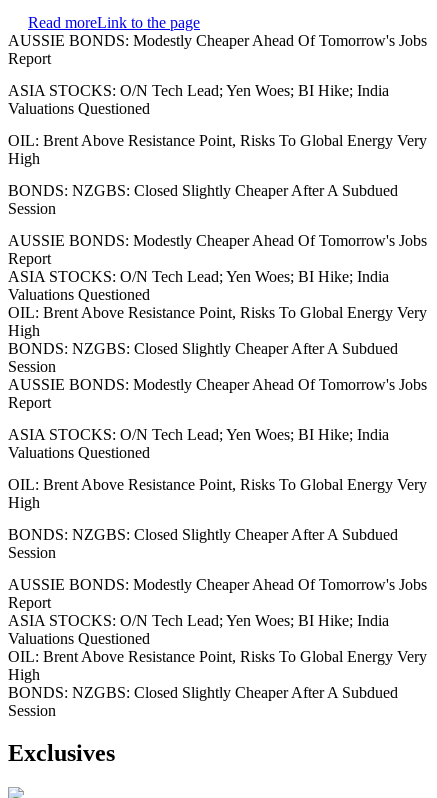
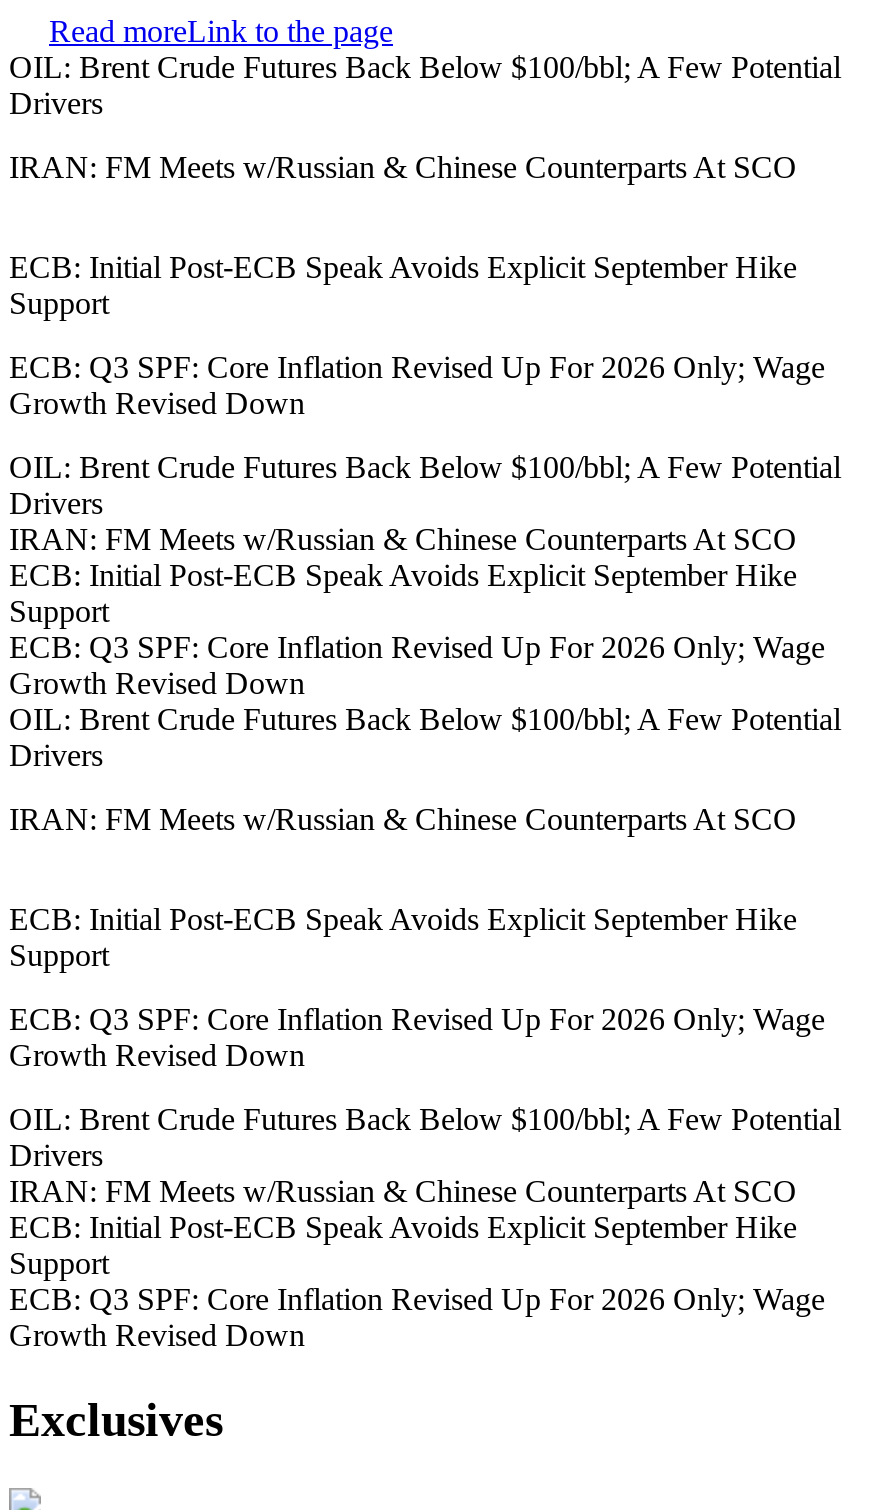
[8,32,427,67] AUSSIE BONDS: Modestly Cheaper Ahead Of Tomorrow's Jobs | Report -> [9,50,841,120] OIL: Brent Crude Futures Back Below $100/bbl; A Few Potential | Drivers
[8,82,389,117] ASIA STOCKS: O/N Tech Lead; Yen Woes; BI Hike; India | Valuations Questioned -> [9,150,797,184] IRAN: FM Meets w/Russian & Chinese Counterparts At SCO
[8,132,427,167] OIL: Brent Above Resistance Point, Risks To Global Energy Very | High -> [9,250,797,320] ECB: Initial Post-ECB Speak Avoids Explicit September Hike | Support
[8,182,398,217] BONDS: NZGBS: Closed Slightly Cheaper After A Subdued | Session -> [9,350,825,420] ECB: Q3 SPF: Core Inflation Revised Up For 2026 Only; Wage | Growth Revised Down
[8,232,427,411] AUSSIE BONDS: Modestly Cheaper Ahead Of Tomorrow's Jobs | Report | ASIA STOCKS: O/N Tech Lead; Yen Woes; BI Hike; India | Valuations Questioned | OIL: Brent Above Resistance Point, Risks To Global Energy Very | High | BONDS: NZGBS: Closed Slightly Cheaper After A Subdued | Session | AUSSIE BONDS: Modestly Cheaper Ahead Of Tomorrow's Jobs | Report -> [9,450,841,772] OIL: Brent Crude Futures Back Below $100/bbl; A Few Potential | Drivers | IRAN: FM Meets w/Russian & Chinese Counterparts At SCO | ECB: Initial Post-ECB Speak Avoids Explicit September Hike | Support | ECB: Q3 SPF: Core Inflation Revised Up For 2026 Only; Wage | Growth Revised Down | OIL: Brent Crude Futures Back Below $100/bbl; A Few Potential | Drivers
[8,426,389,461] ASIA STOCKS: O/N Tech Lead; Yen Woes; BI Hike; India | Valuations Questioned -> [9,802,797,836] IRAN: FM Meets w/Russian & Chinese Counterparts At SCO
[8,476,427,511] OIL: Brent Above Resistance Point, Risks To Global Energy Very | High -> [9,902,797,972] ECB: Initial Post-ECB Speak Avoids Explicit September Hike | Support
[8,526,398,561] BONDS: NZGBS: Closed Slightly Cheaper After A Subdued | Session -> [9,1002,825,1072] ECB: Q3 SPF: Core Inflation Revised Up For 2026 Only; Wage | Growth Revised Down
[8,576,427,719] AUSSIE BONDS: Modestly Cheaper Ahead Of Tomorrow's Jobs | Report | ASIA STOCKS: O/N Tech Lead; Yen Woes; BI Hike; India | Valuations Questioned | OIL: Brent Above Resistance Point, Risks To Global Energy Very | High | BONDS: NZGBS: Closed Slightly Cheaper After A Subdued | Session -> [9,1102,841,1352] OIL: Brent Crude Futures Back Below $100/bbl; A Few Potential | Drivers | IRAN: FM Meets w/Russian & Chinese Counterparts At SCO | ECB: Initial Post-ECB Speak Avoids Explicit September Hike | Support | ECB: Q3 SPF: Core Inflation Revised Up For 2026 Only; Wage | Growth Revised Down

